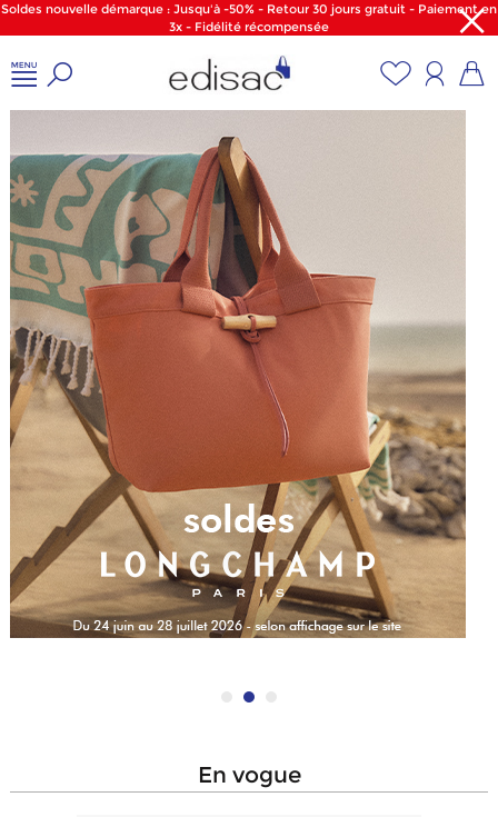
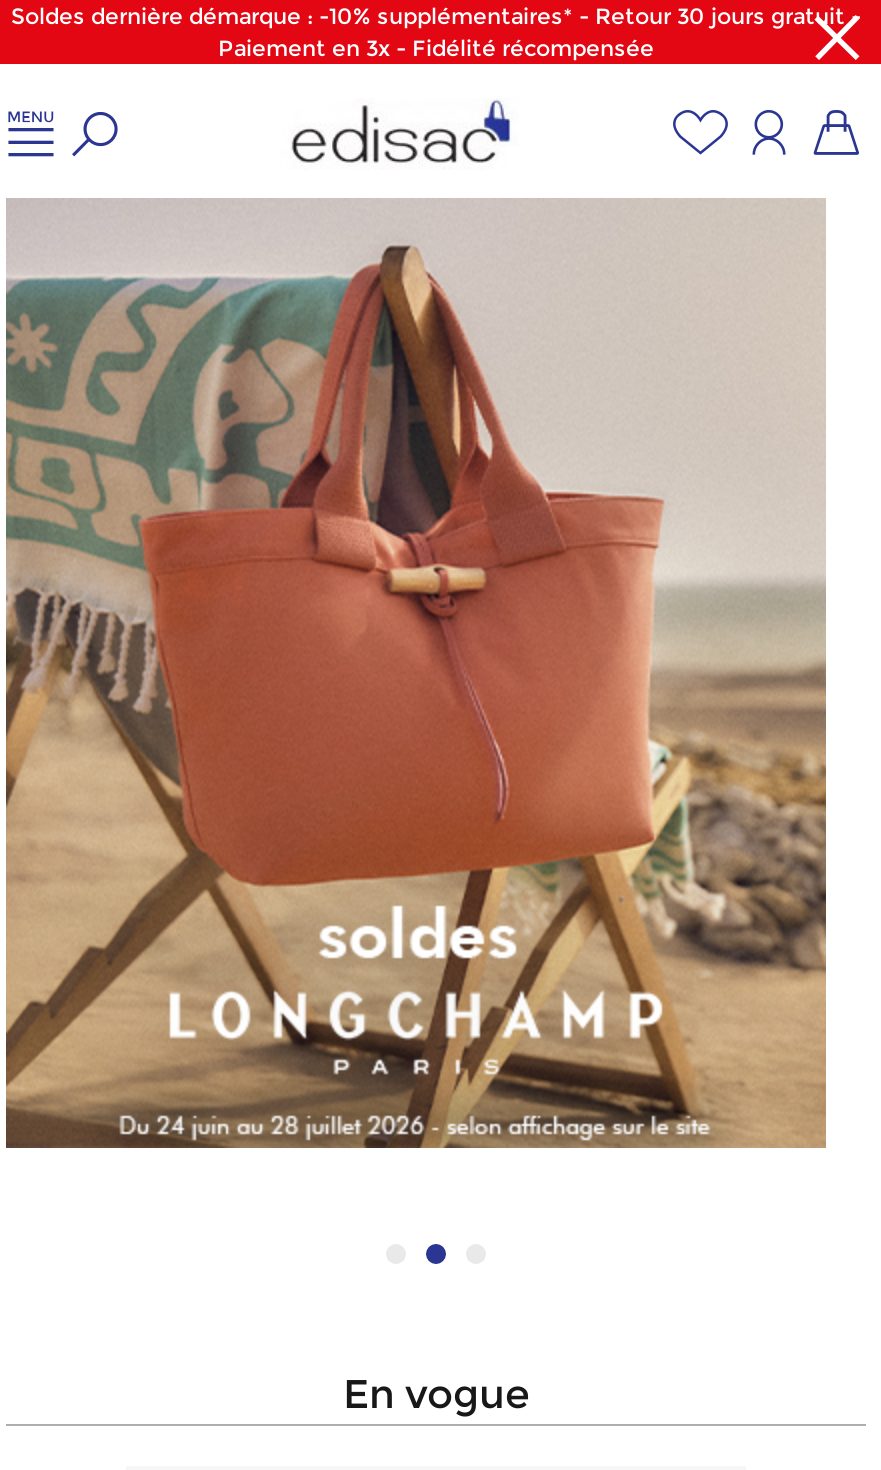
[1,1,497,34] Soldes nouvelle démarque : Jusqu'à -50% - Retour 30 jours gratuit - Paiement en | 3x - Fidélité récompensée -> [11,2,861,62] Soldes dernière démarque : -10% supplémentaires* - Retour 30 jours gratuit - | Paiement en 3x - Fidélité récompensée

